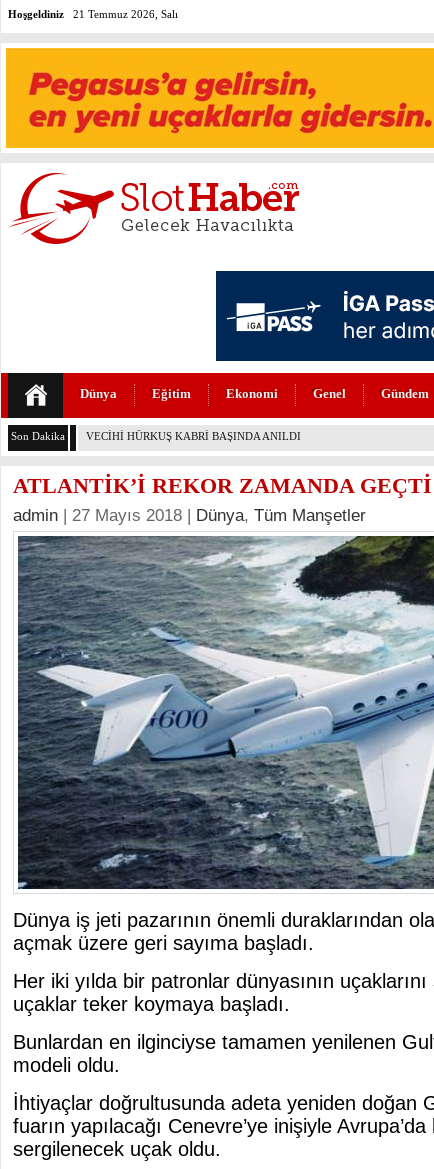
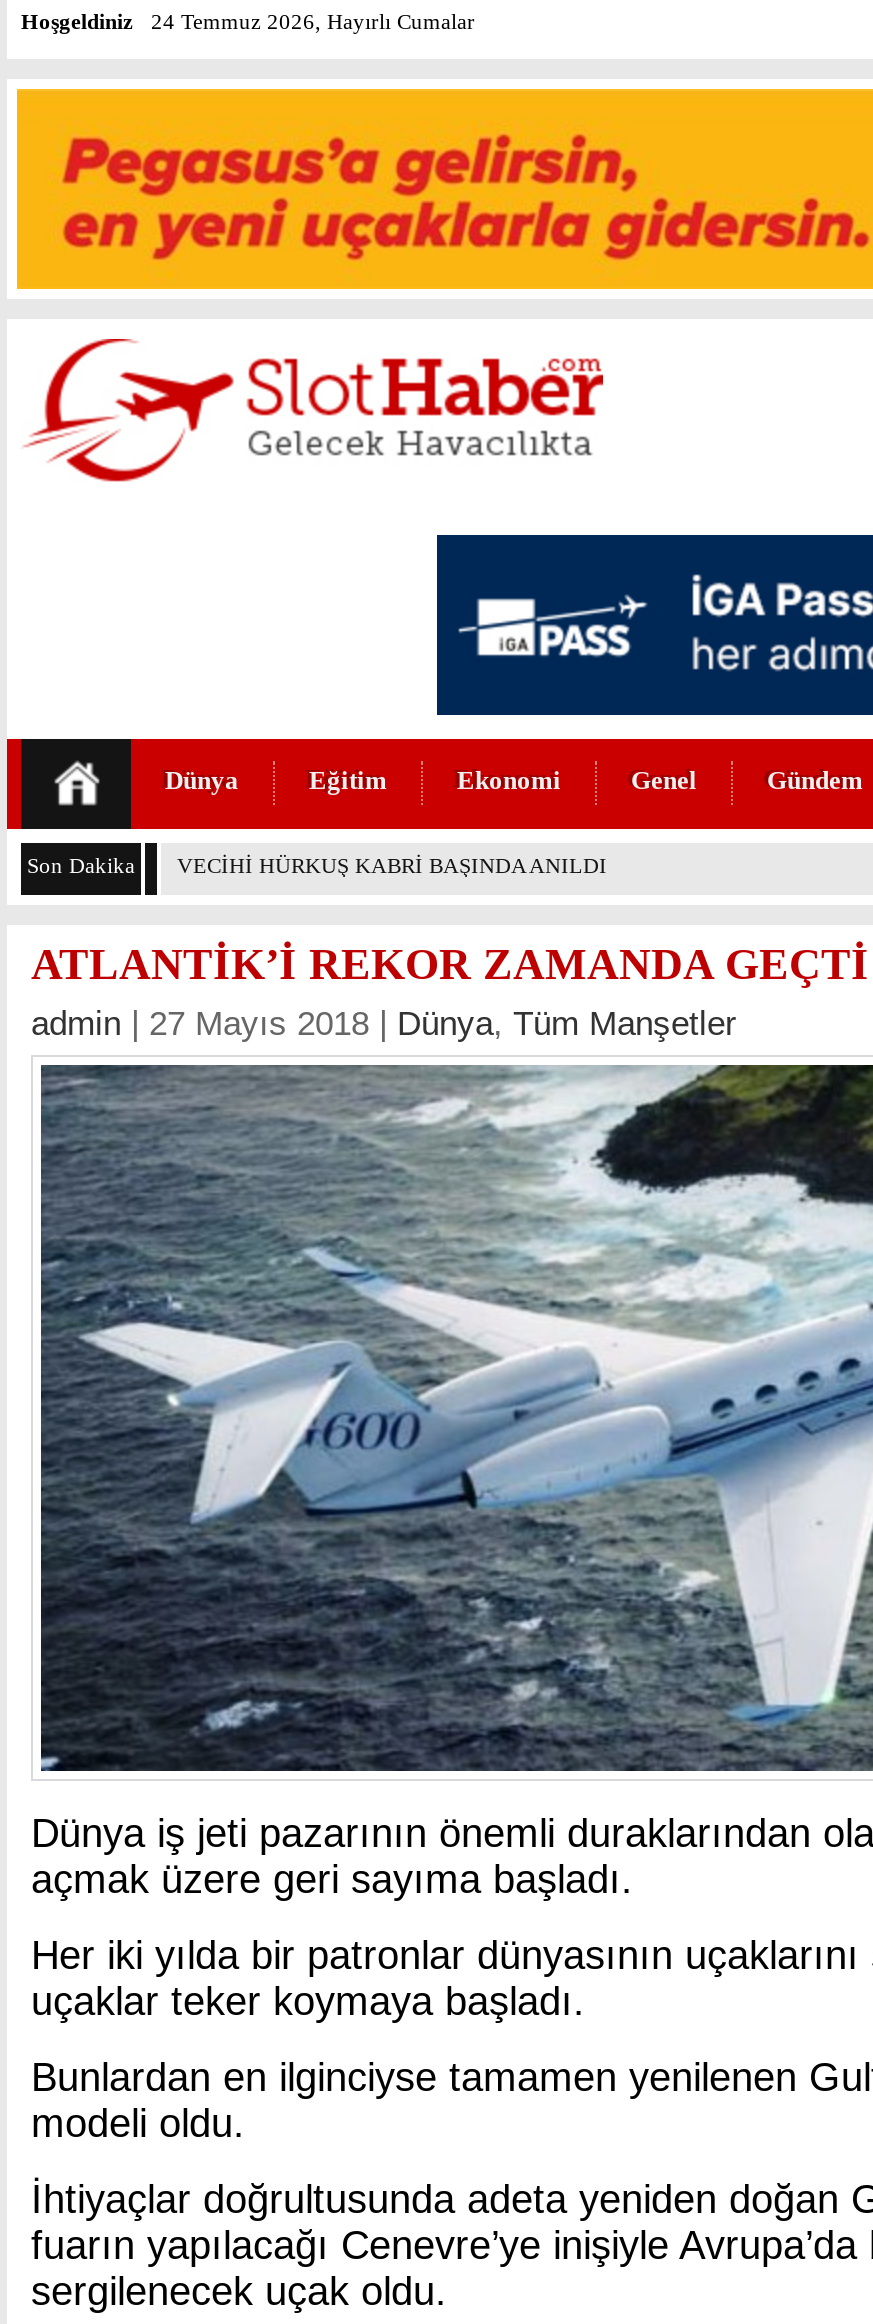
[73,8,178,20] 21 Temmuz 2026, Salı -> [151,9,475,33] 24 Temmuz 2026, Hayırlı Cumalar

